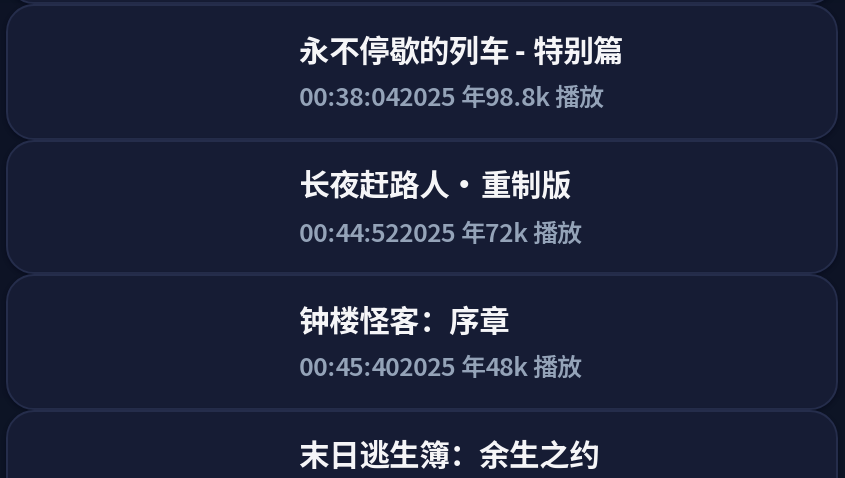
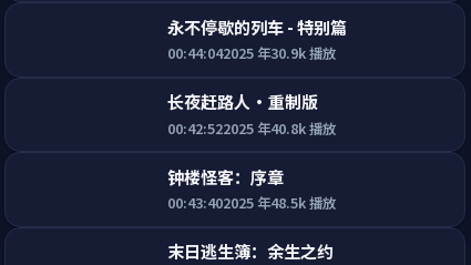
[299,79,603,115] 00:38:042025年98.8k播放 -> [167,44,335,64] 00:44:042025年30.9k播放
[299,214,581,250] 00:44:522025年72k播放 -> [167,118,335,138] 00:42:522025年40.8k播放
[299,348,581,384] 00:45:402025年48k播放 -> [167,193,335,213] 00:43:402025年48.5k播放

